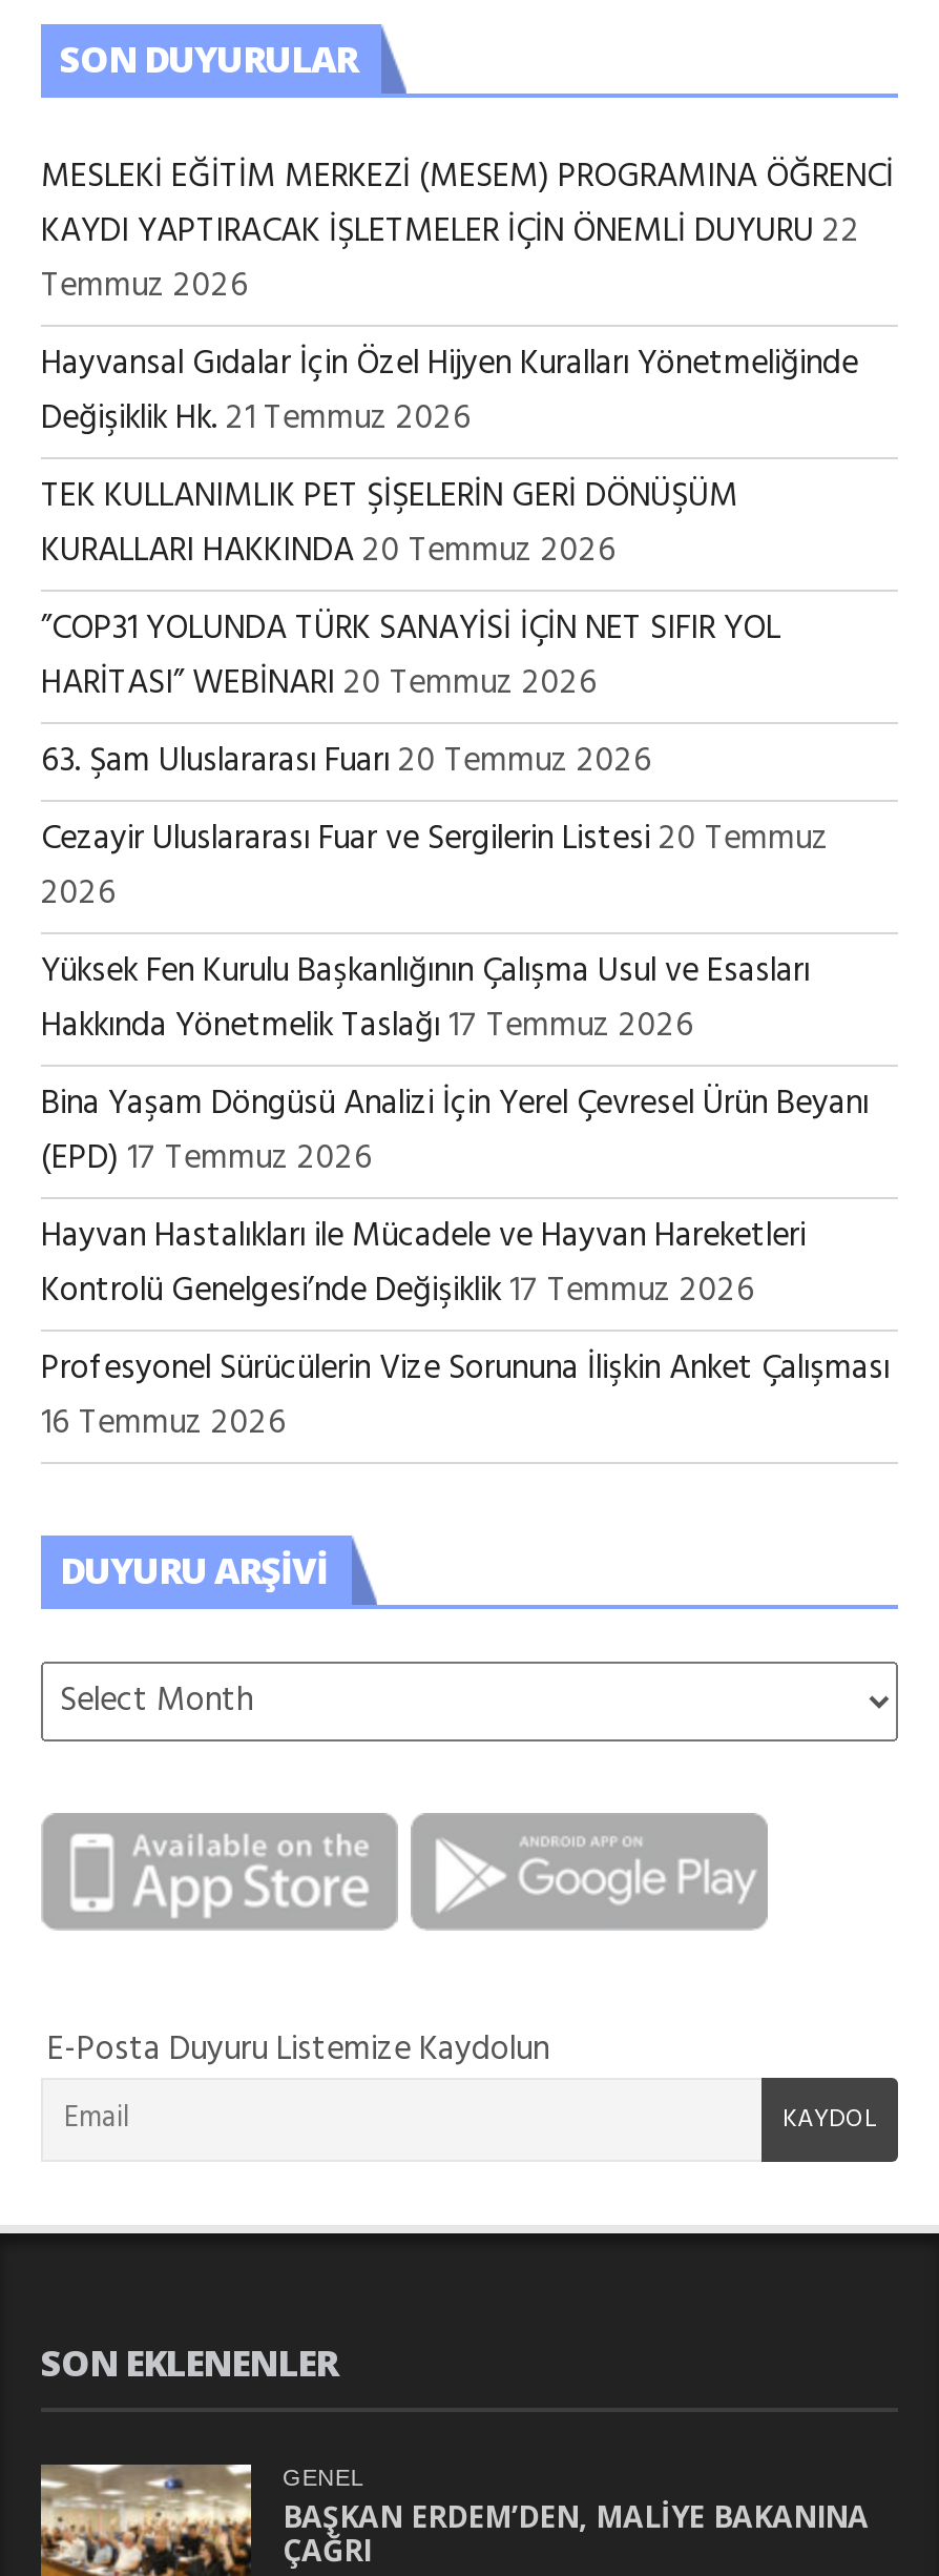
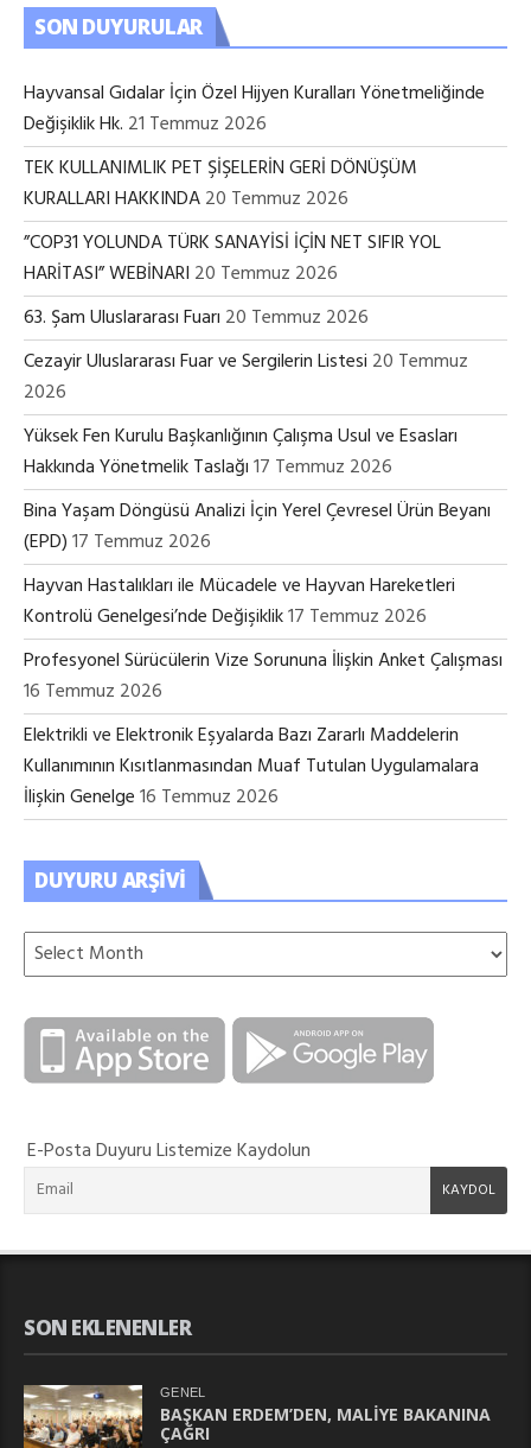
[41,150,894,314] MESLEKİ EĞİTİM MERKEZİ (MESEM) PROGRAMINA ÖĞRENCİ | KAYDI YAPTIRACAK İŞLETMELER İÇİN ÖNEMLİ DUYURU 22 | Temmuz 2026 -> none
moved [41,337,890,1451] -> [24,78,503,707]: Hayvansal Gıdalar İçin Özel Hijyen Kuralları Yönetmeliğinde | Değişiklik Hk. 21 Temmuz 2026 | TEK KULLANIMLIK PET ŞİŞELERİN GERİ DÖNÜŞÜM | ... | Profesyonel Sürücülerin Vize Sorununa İlişkin Anket Çalışması | 16 Temmuz 2026
none -> [24,720,479,813] Elektrikli ve Elektronik Eşyalarda Bazı Zararlı Maddelerin | Kullanımının Kısıtlanmasından Muaf Tutulan Uygulamalara | İlişkin Genelge 16 Temmuz 2026

